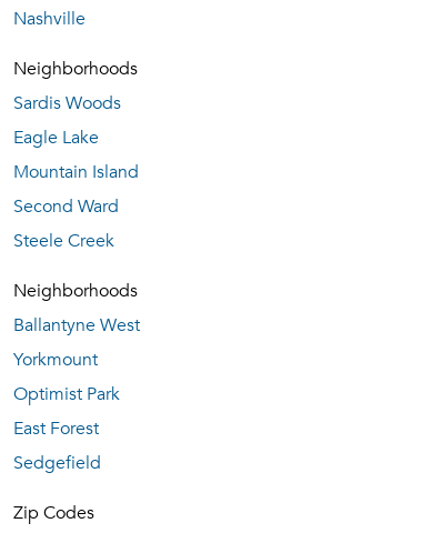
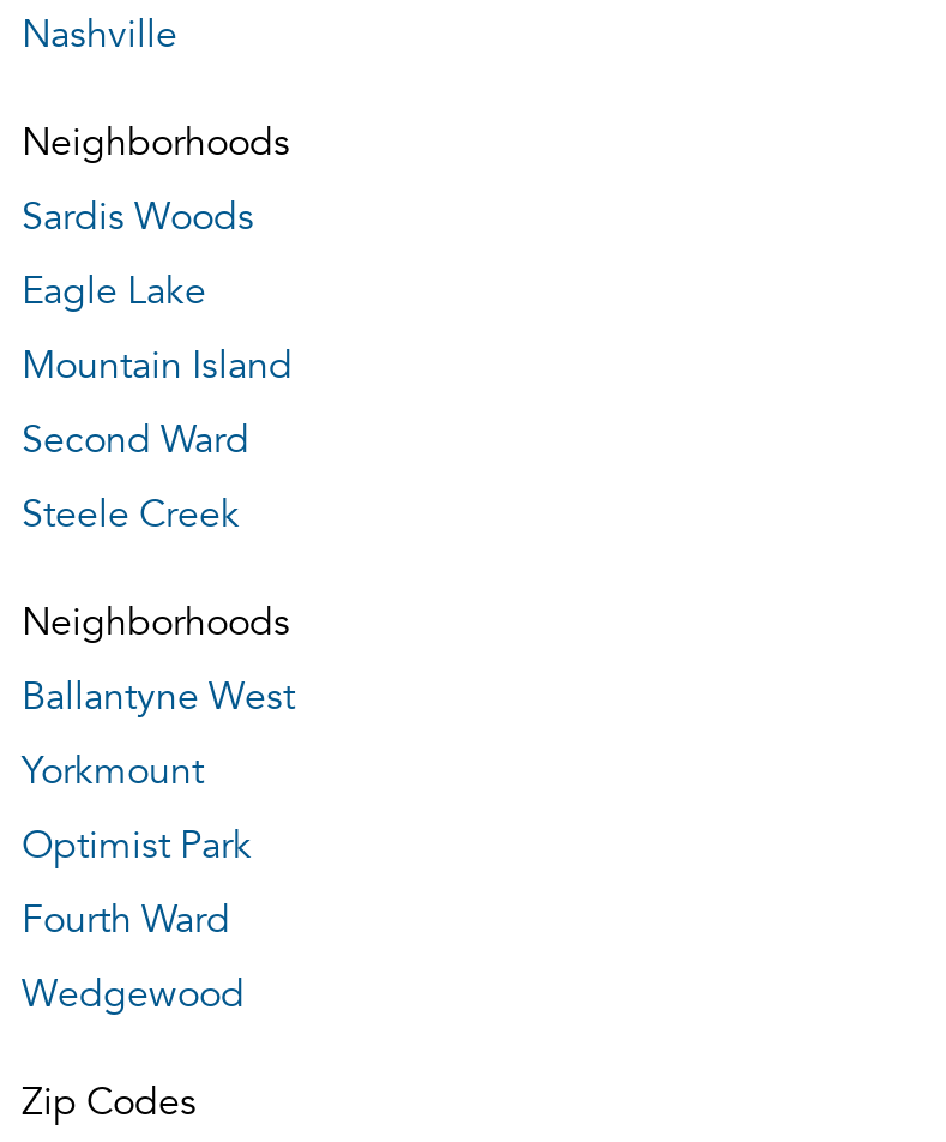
[13,418,99,440] East Forest -> [22,896,230,944] Fourth Ward
[13,452,101,474] Sedgefield -> [22,970,245,1018] Wedgewood

